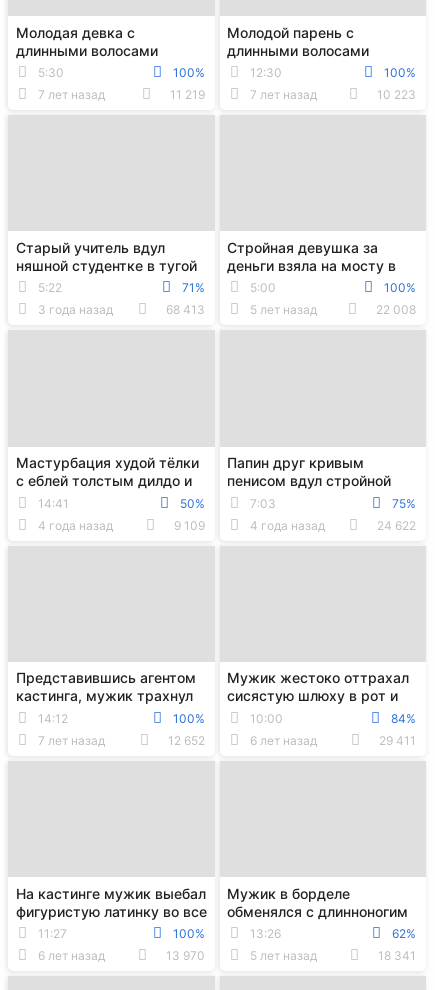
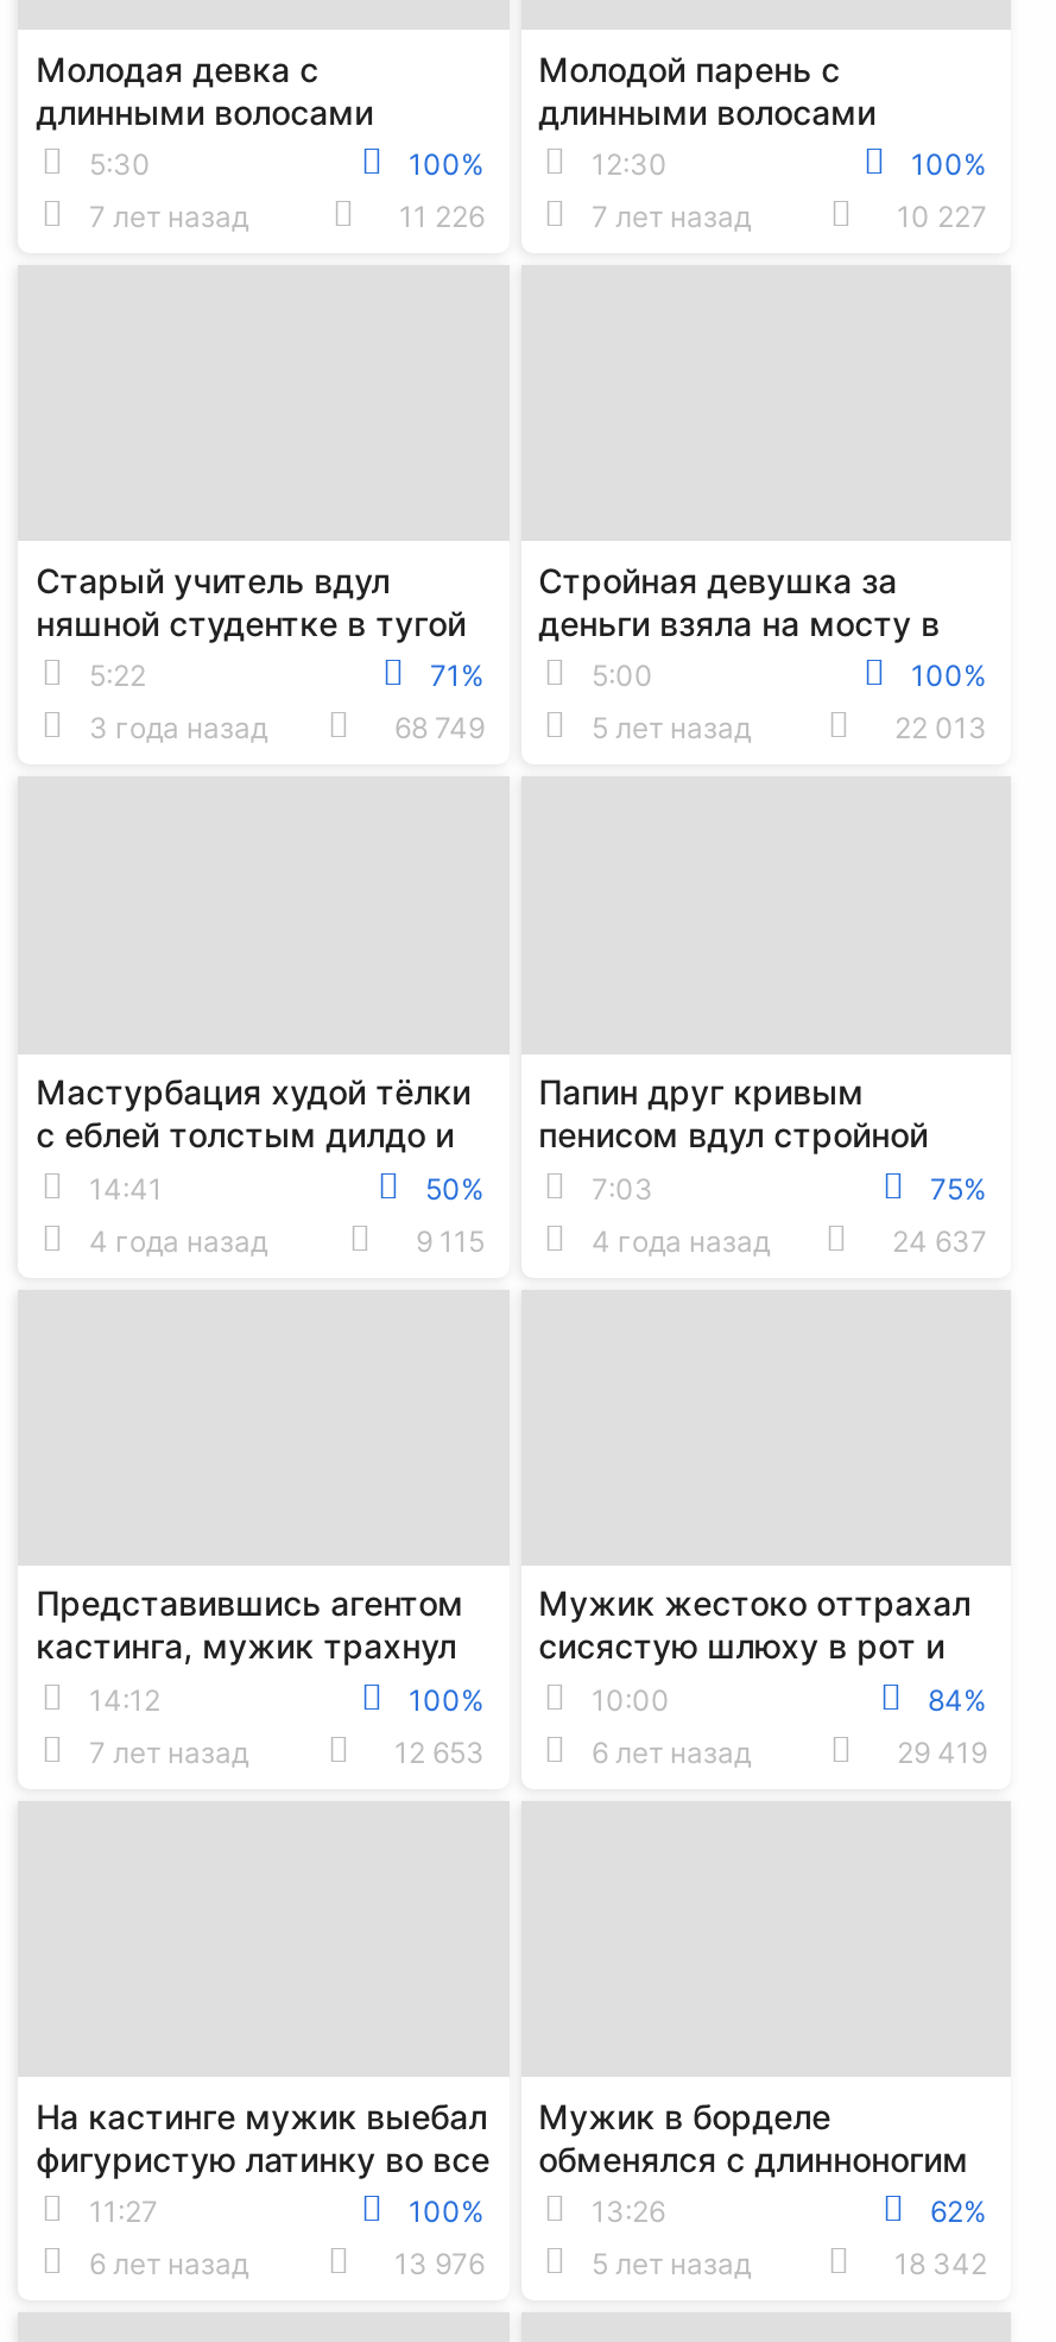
[169,87,204,102] 11 219 -> [399,199,485,235] 11 226
[377,87,416,102] 10 223 -> [897,199,987,235] 10 227
[165,302,204,317] 68 413 -> [394,711,485,747] 68 749
[376,302,416,317] 22 008 -> [894,711,987,747] 22 013
[173,518,204,533] 9 109 -> [416,1222,485,1258] 9 115
[377,518,416,533] 24 622 -> [892,1222,987,1258] 24 637
[167,733,204,748] 12 652 -> [394,1734,485,1770] 12 653
[379,733,416,748] 29 411 -> [897,1734,987,1770] 29 419
[165,948,204,963] 13 970 -> [394,2245,485,2281] 13 976
[378,948,416,963] 18 341 -> [894,2245,987,2281] 18 342

